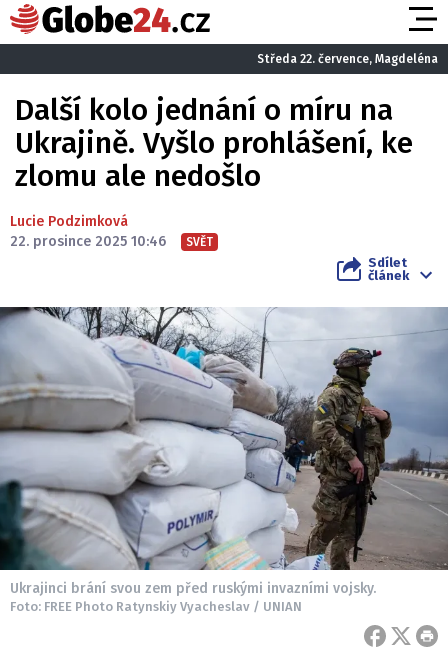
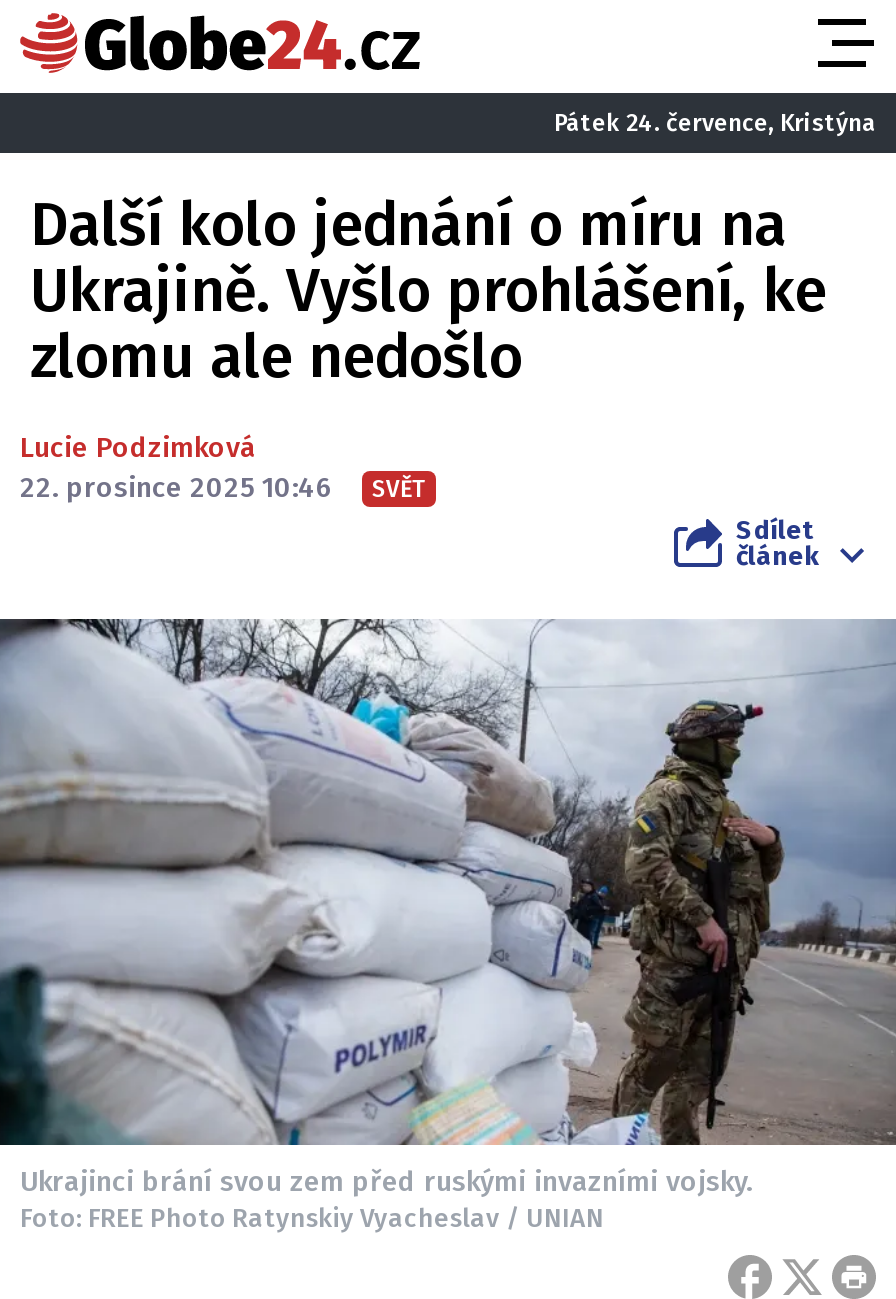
[257,51,438,65] Středa 22. července, Magdeléna -> [554,108,876,136] Pátek 24. července, Kristýna

